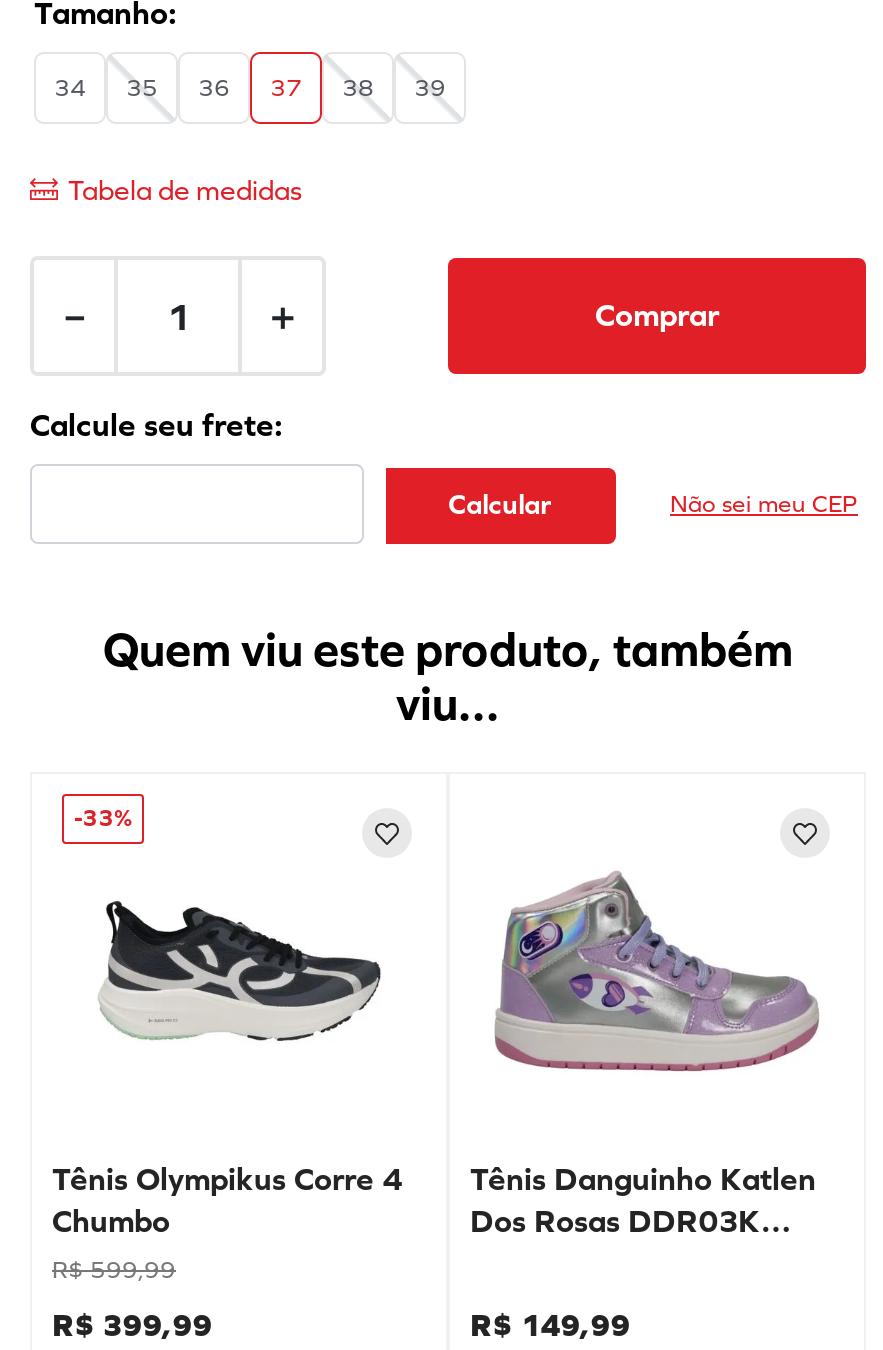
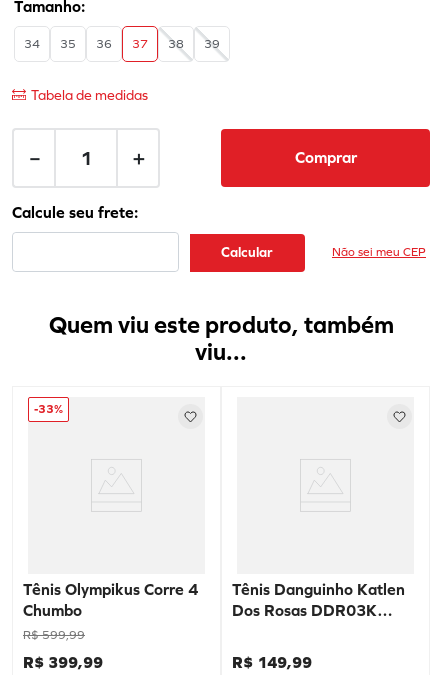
[494,872,820,1072] [image] -> none
[100,900,382,1042] [image] -> none

